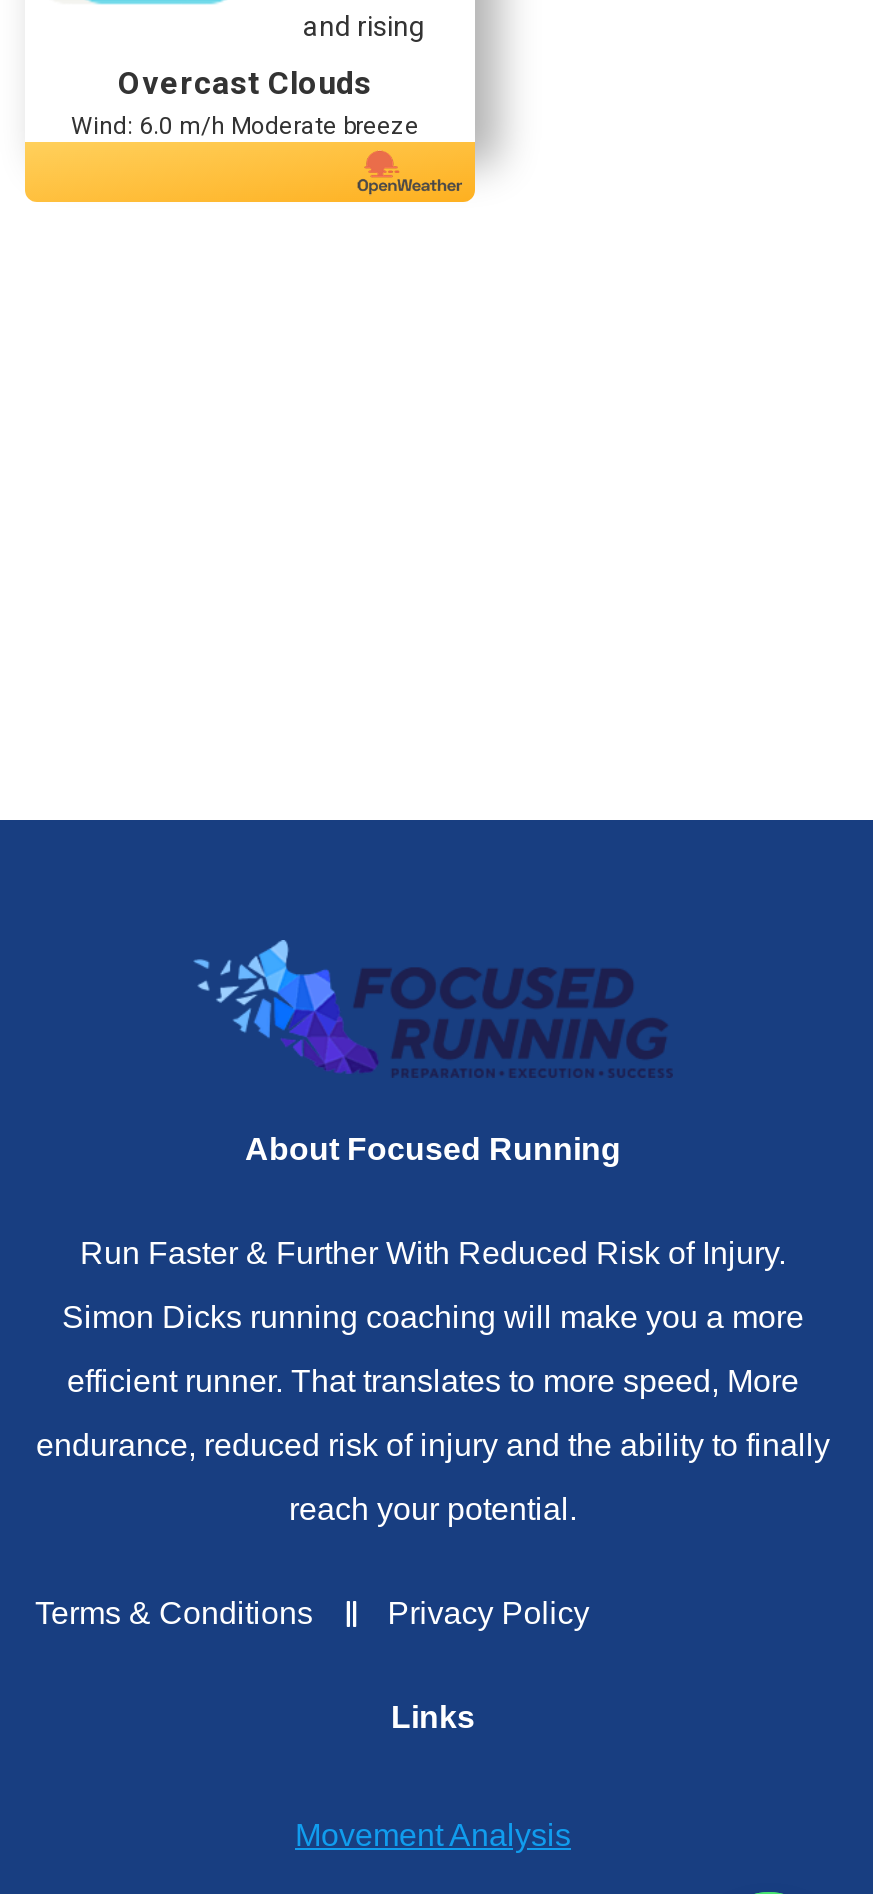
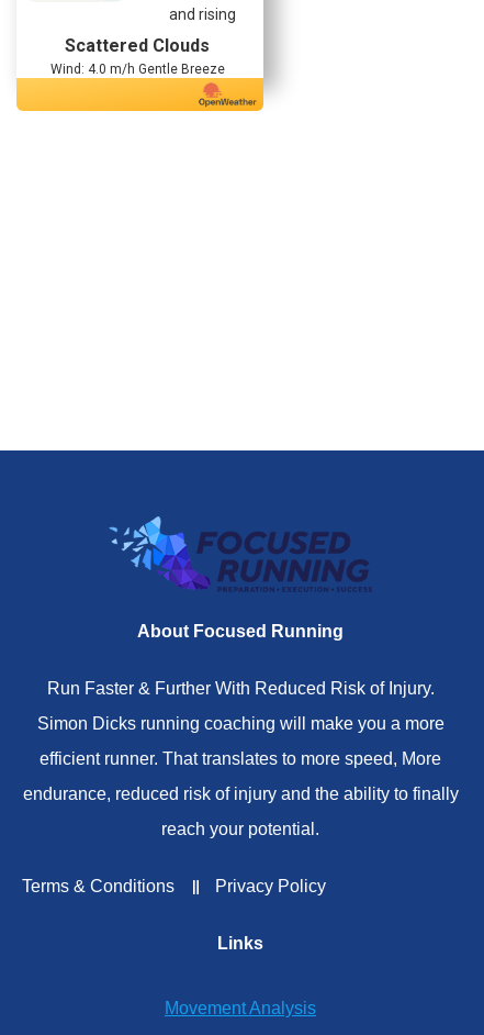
[118,64,372,102] Overcast Clouds -> [65,35,210,56] Scattered Clouds
[71,112,419,140] Wind: 6.0 m/h Moderate breeze -> [50,62,224,77] Wind: 4.0 m/h Gentle Breeze

